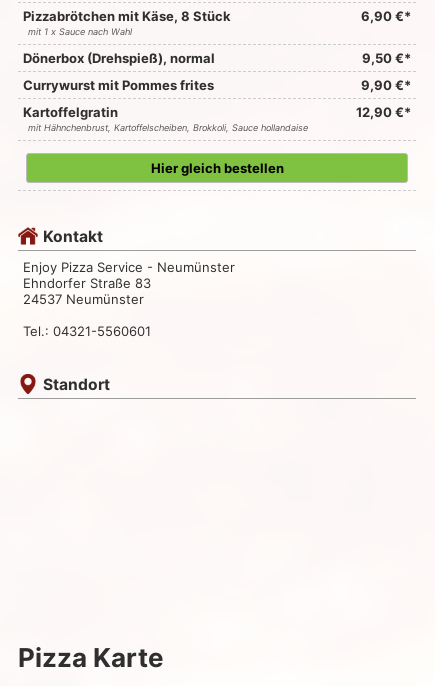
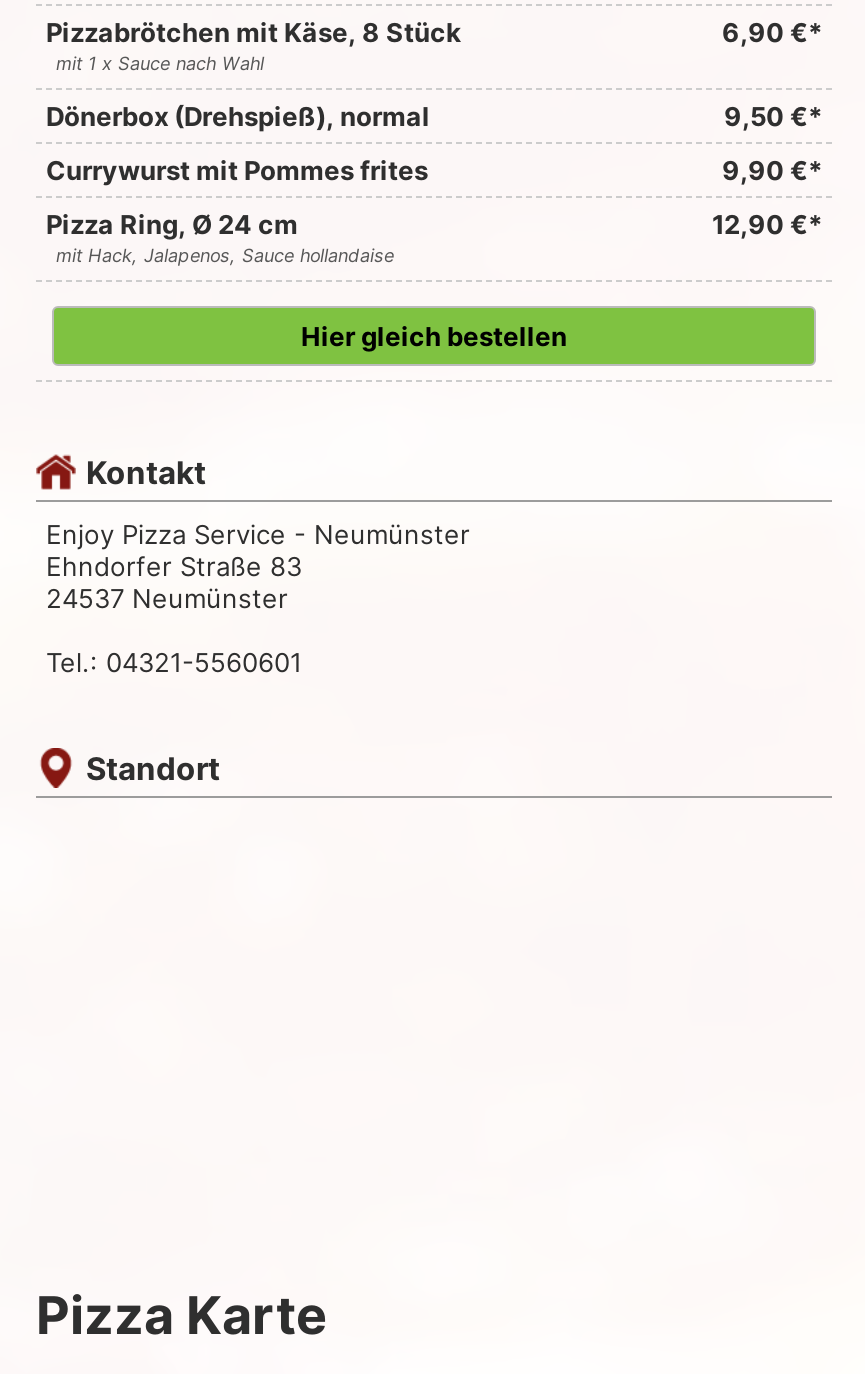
[23,104,118,120] Kartoffelgratin -> [46,208,298,240] Pizza Ring, Ø 24 cm
[28,122,308,133] mit Hähnchenbrust, Kartoffelscheiben, Brokkoli, Sauce hollandaise -> [56,244,394,266] mit Hack, Jalapenos, Sauce hollandaise

